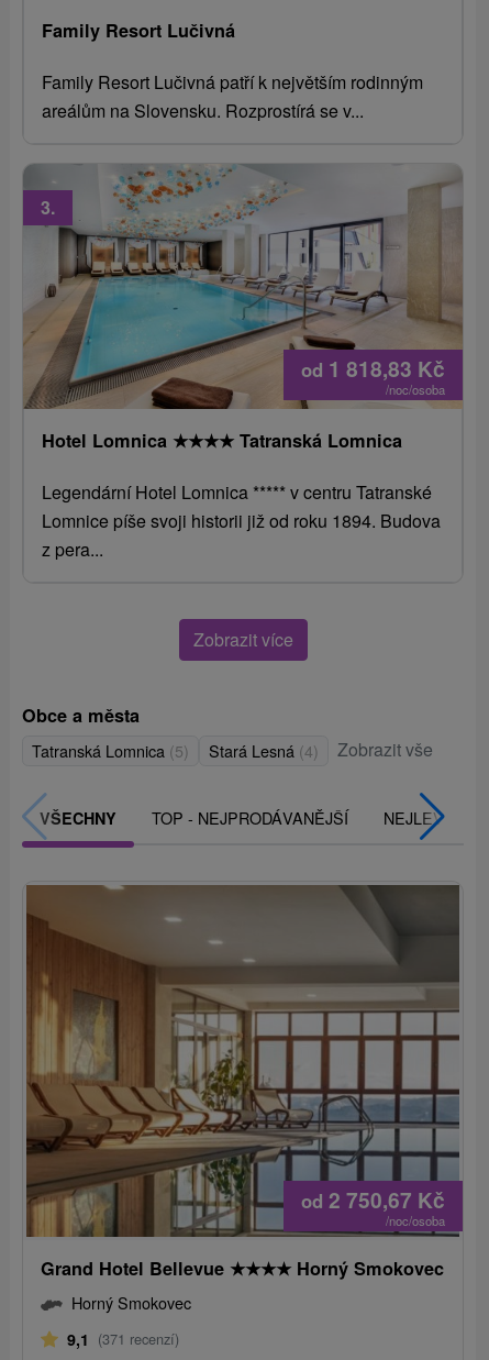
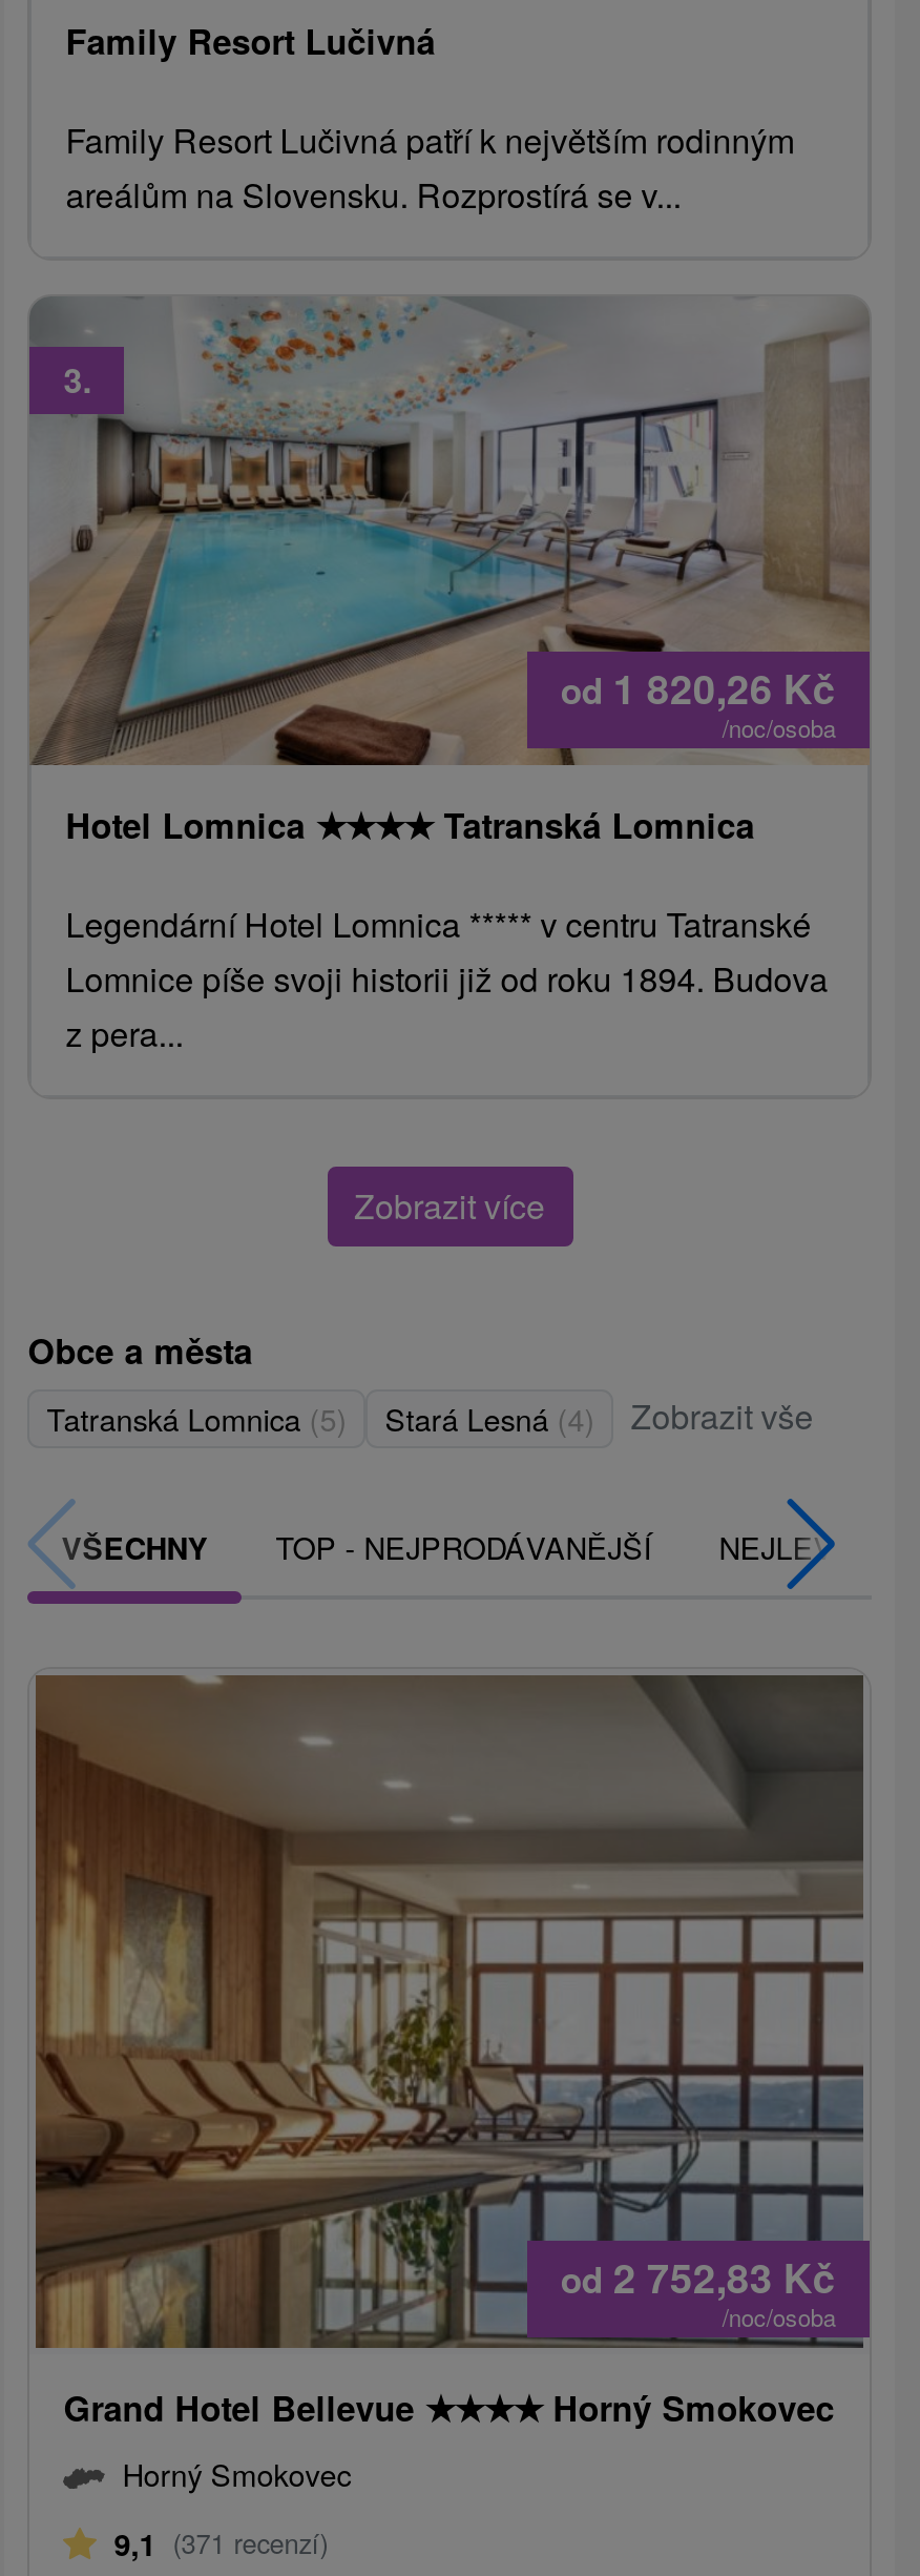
[301,353,445,384] od 1 818,83 Kč -> [560,659,836,718] od 1 820,26 Kč
[301,1184,445,1215] od 2 750,67 Kč -> [560,2247,836,2306] od 2 752,83 Kč

